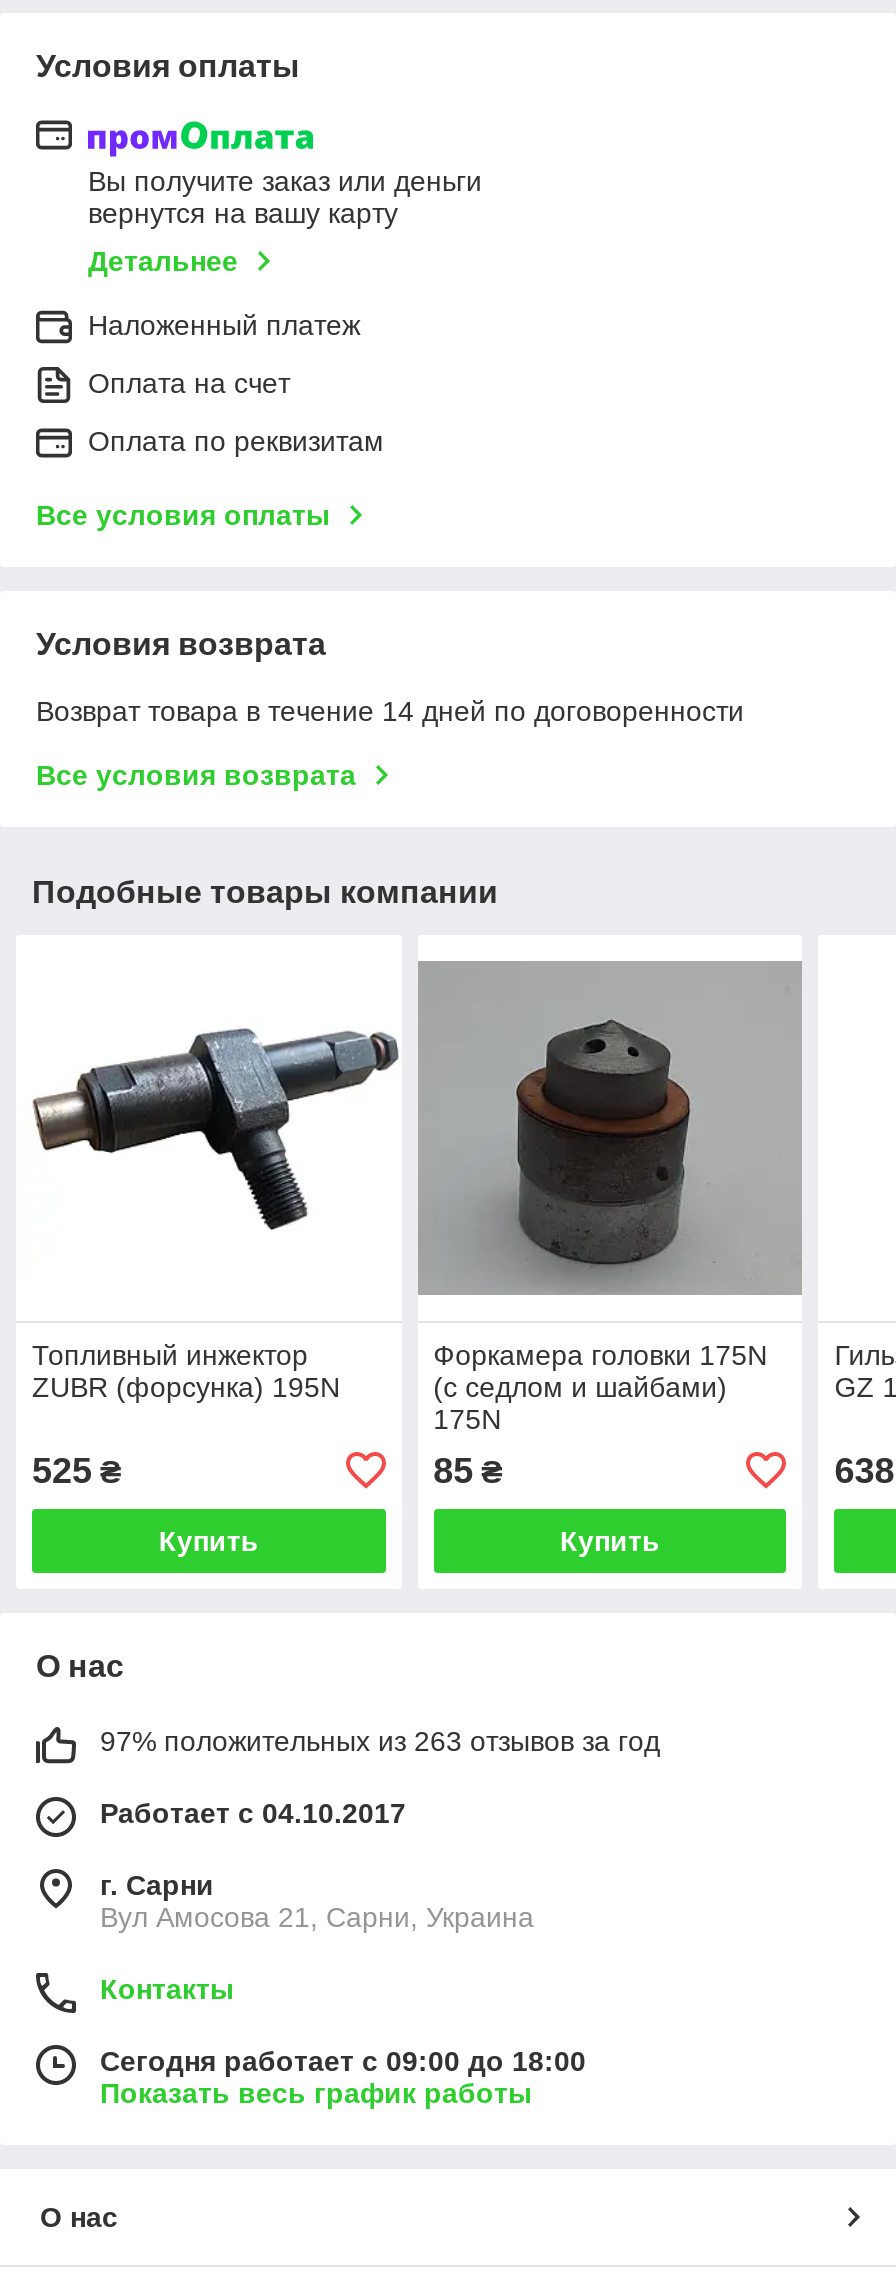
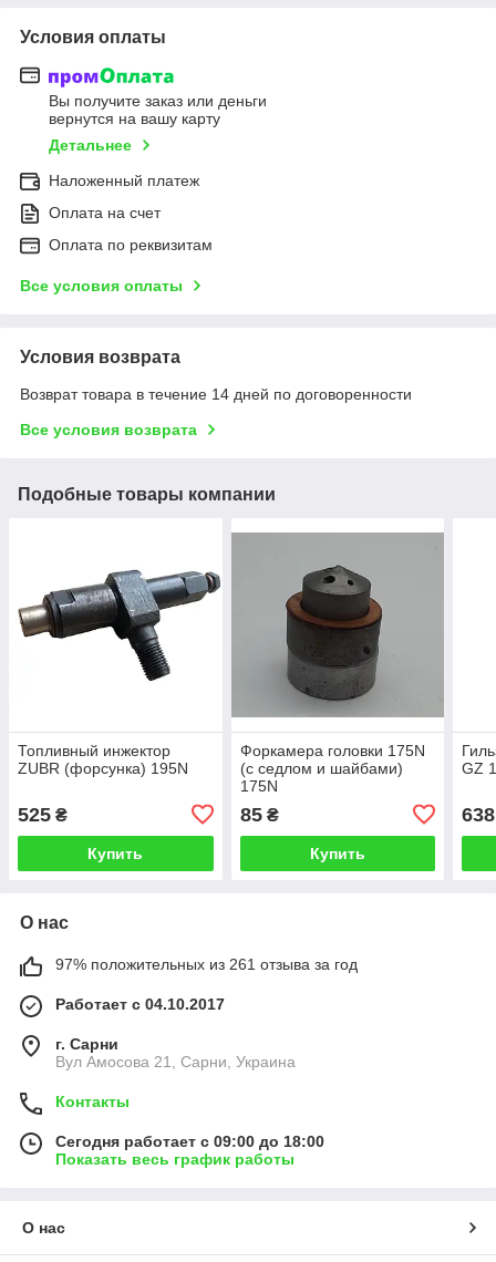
[100,1725,660,1757] 97% положительных из 263 отзывов за год -> [55,955,358,973] 97% положительных из 261 отзыва за год

